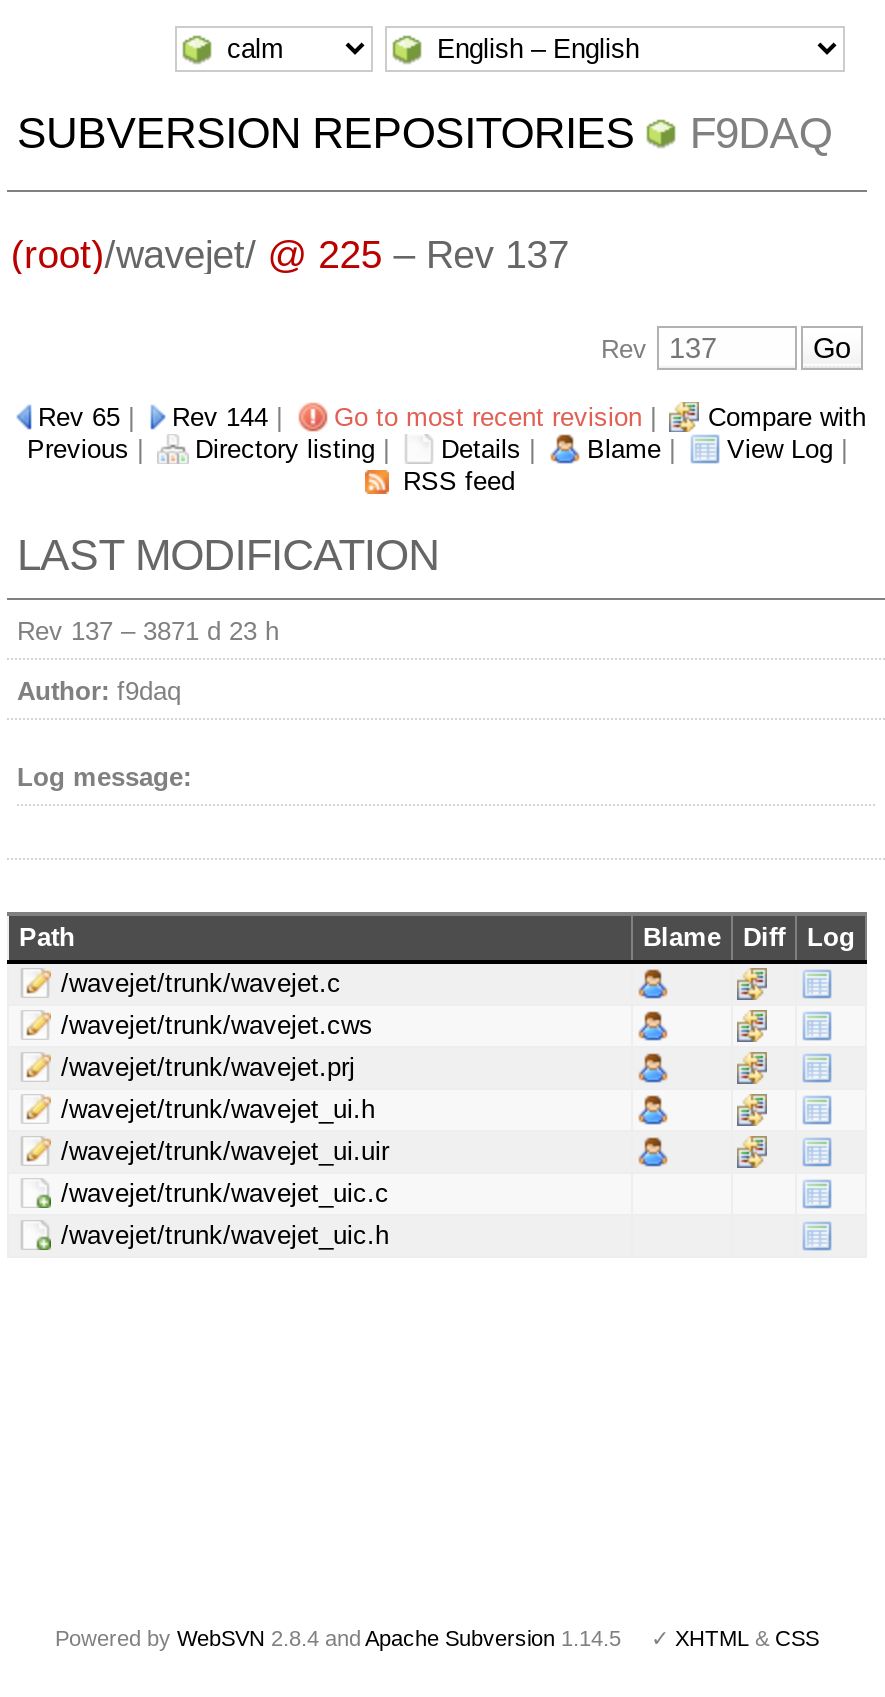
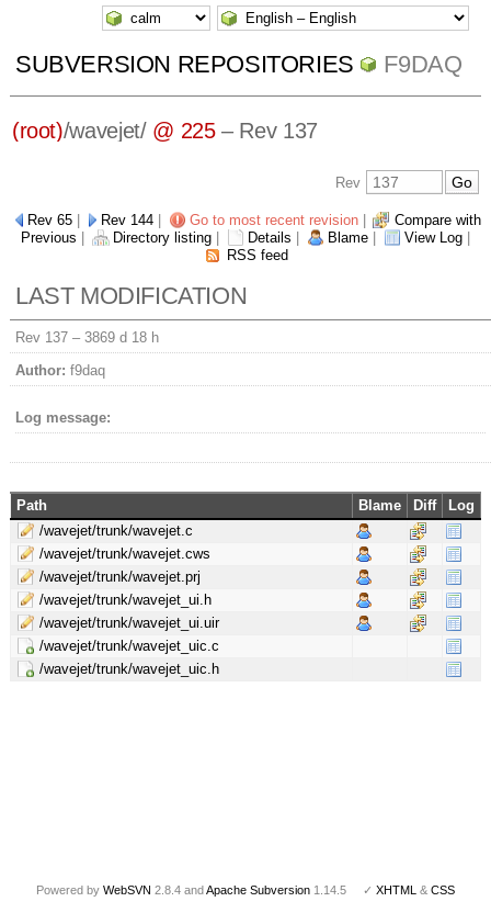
[17,616,279,646] Rev 137 – 3871 d 23 h -> [15,329,159,346] Rev 137 – 3869 d 18 h

